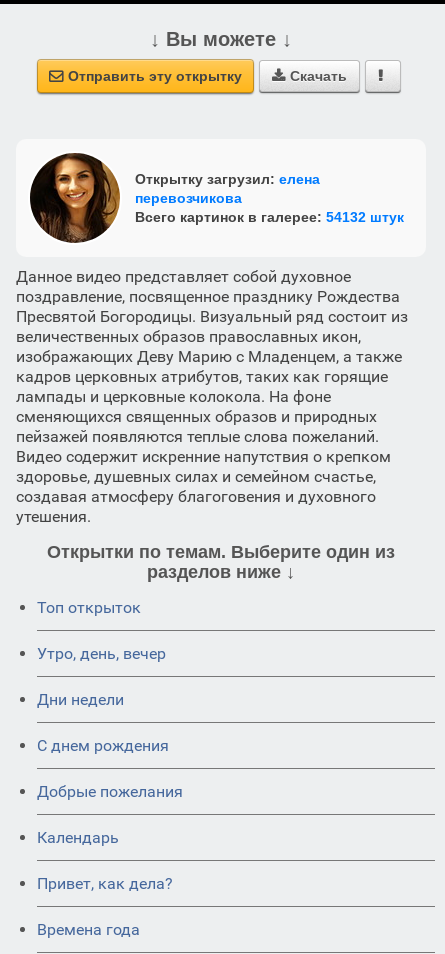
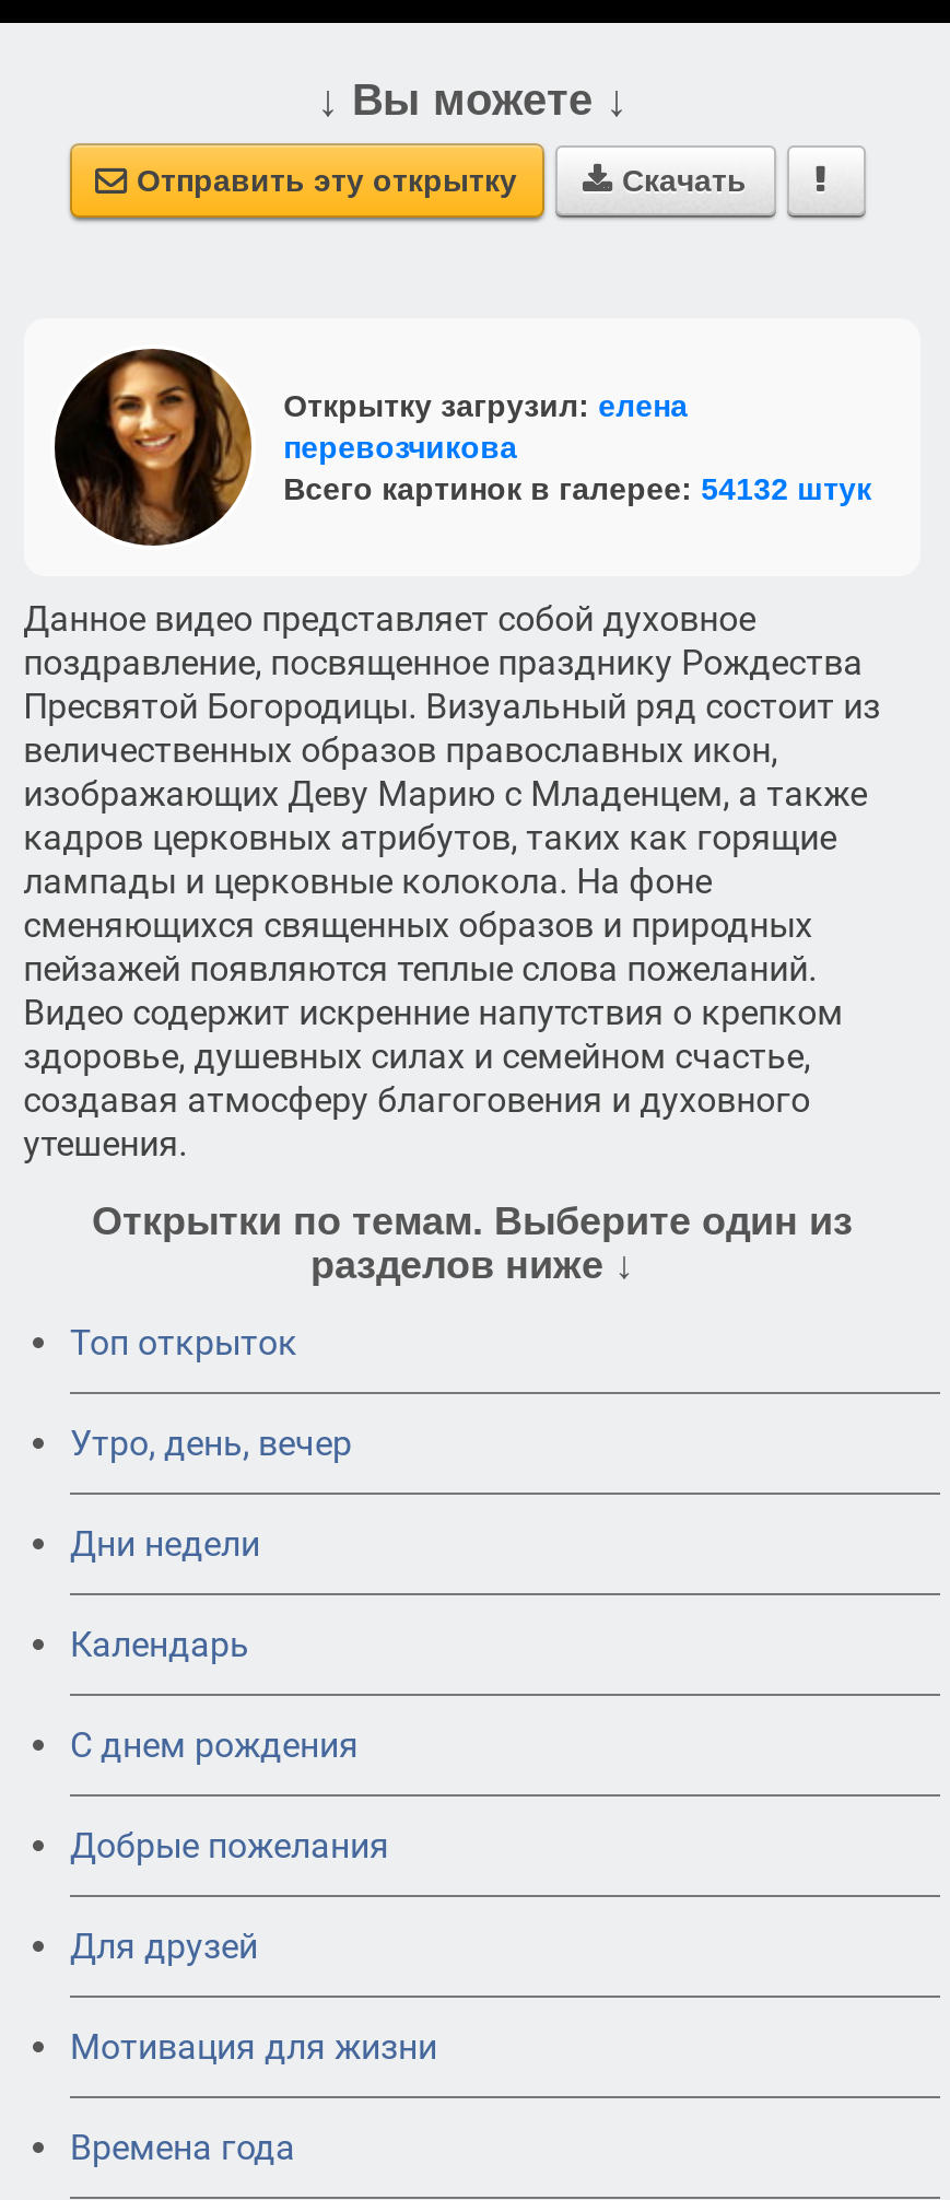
none -> [70,1926,258,1967] Для друзей
moved [37,828,119,847] -> [70,1624,249,1665]: Календарь
[37,874,173,893] Привет, как дела? -> [70,2026,437,2068] Мотивация для жизни

